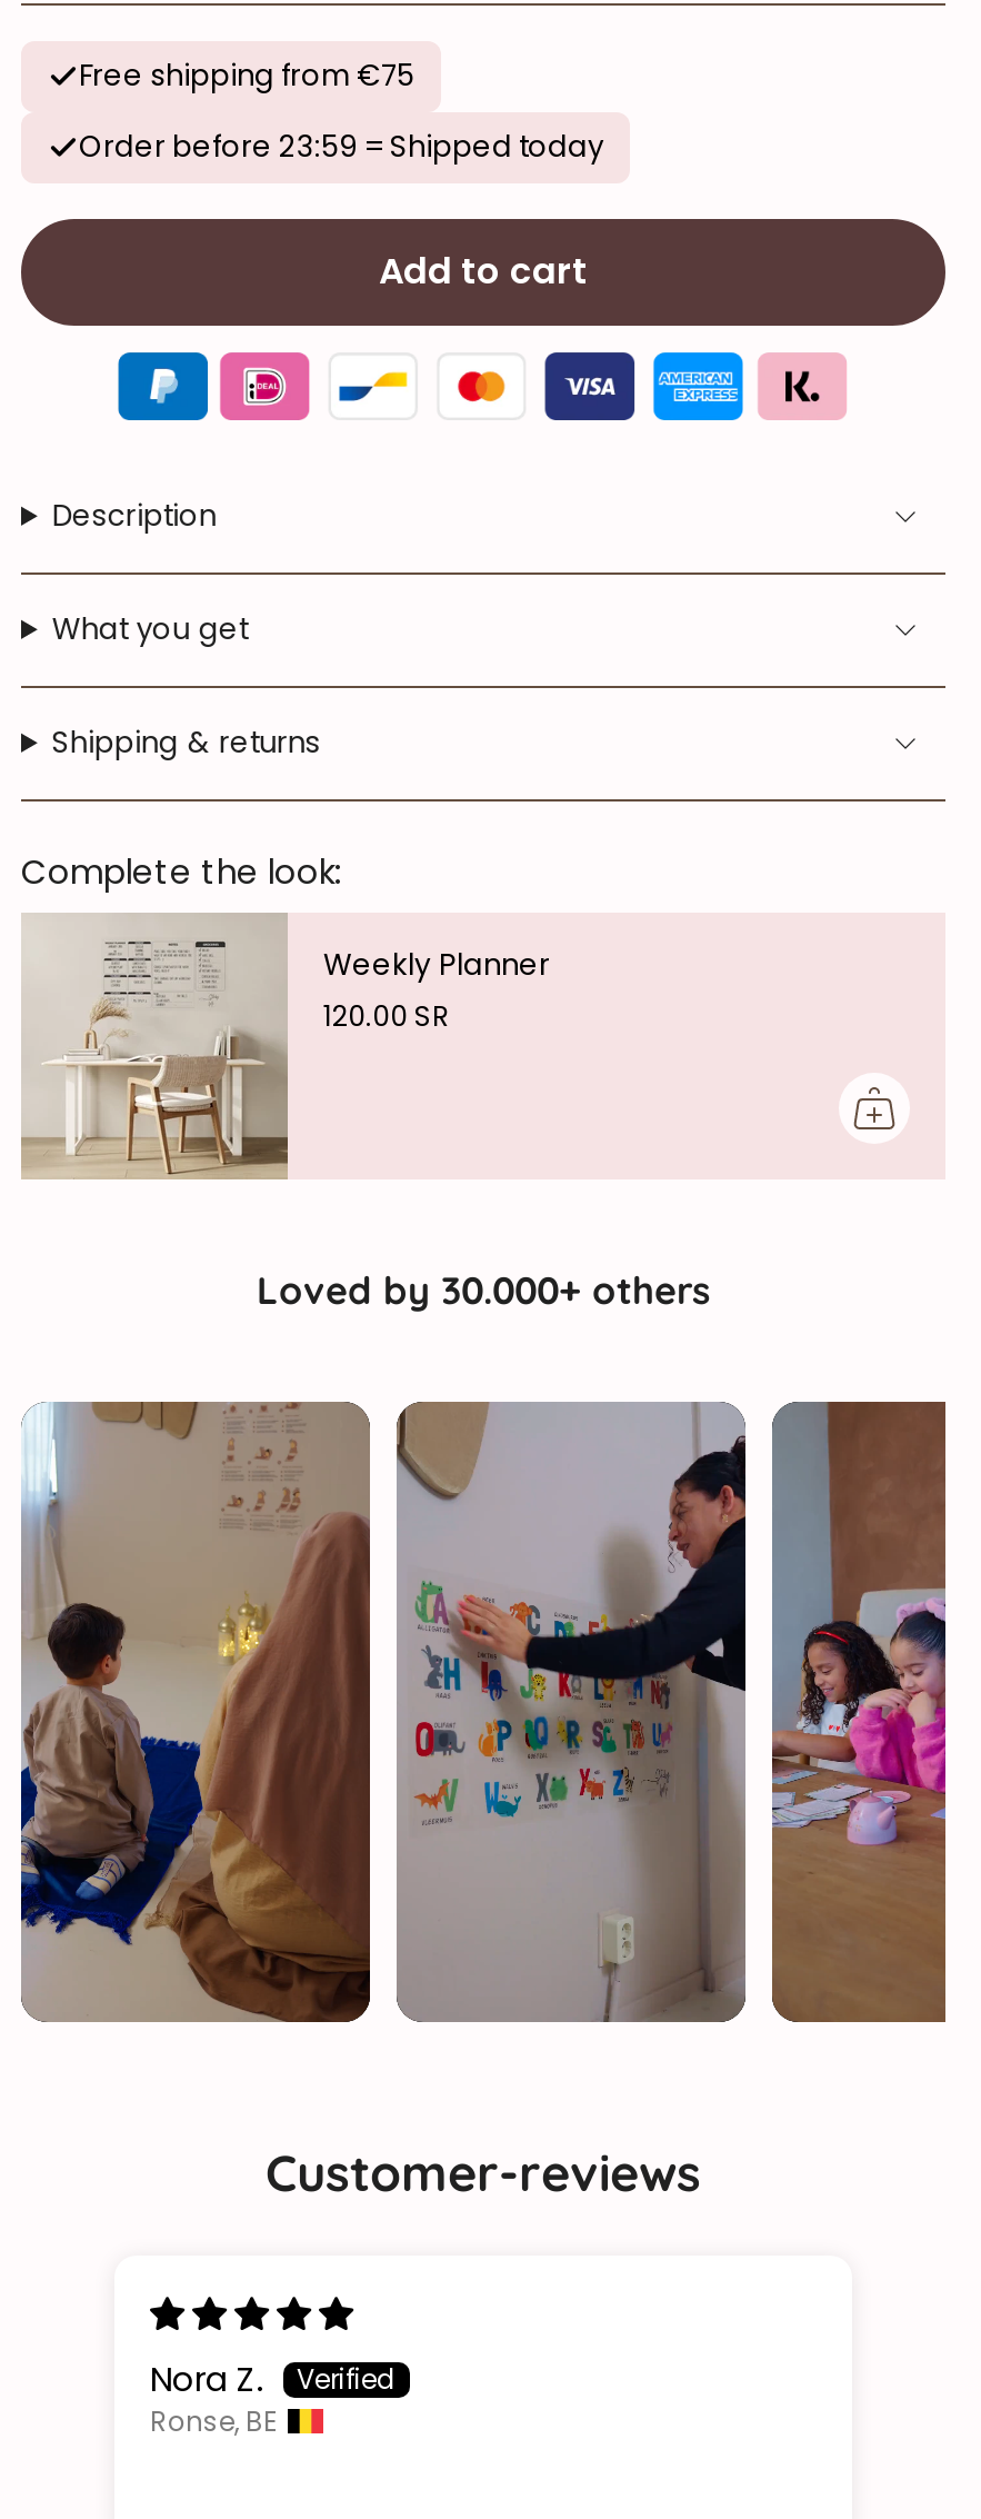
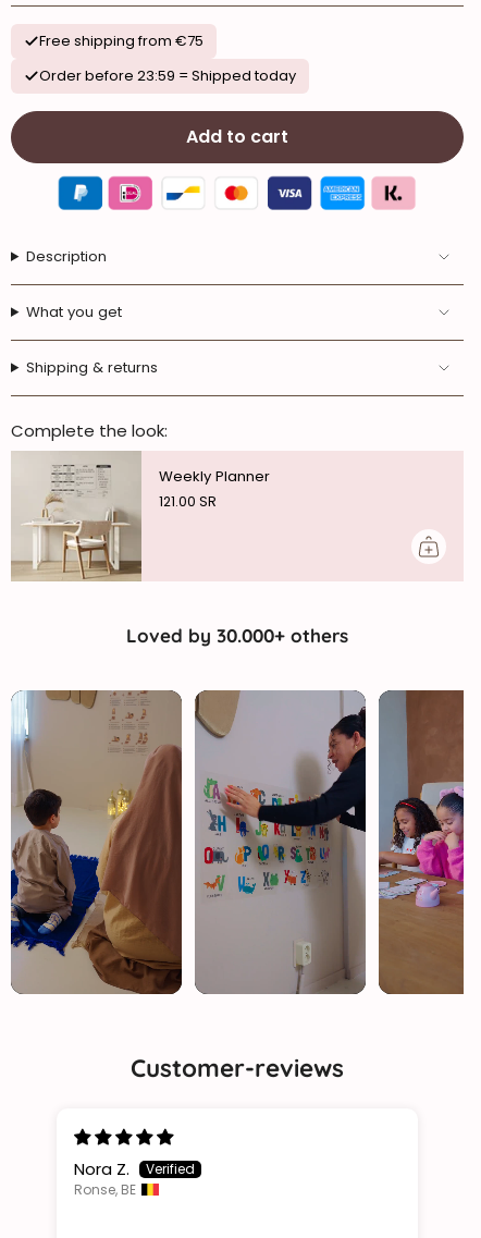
[323,996,450,1034] 120.00 SR -> [159,492,217,510] 121.00 SR

